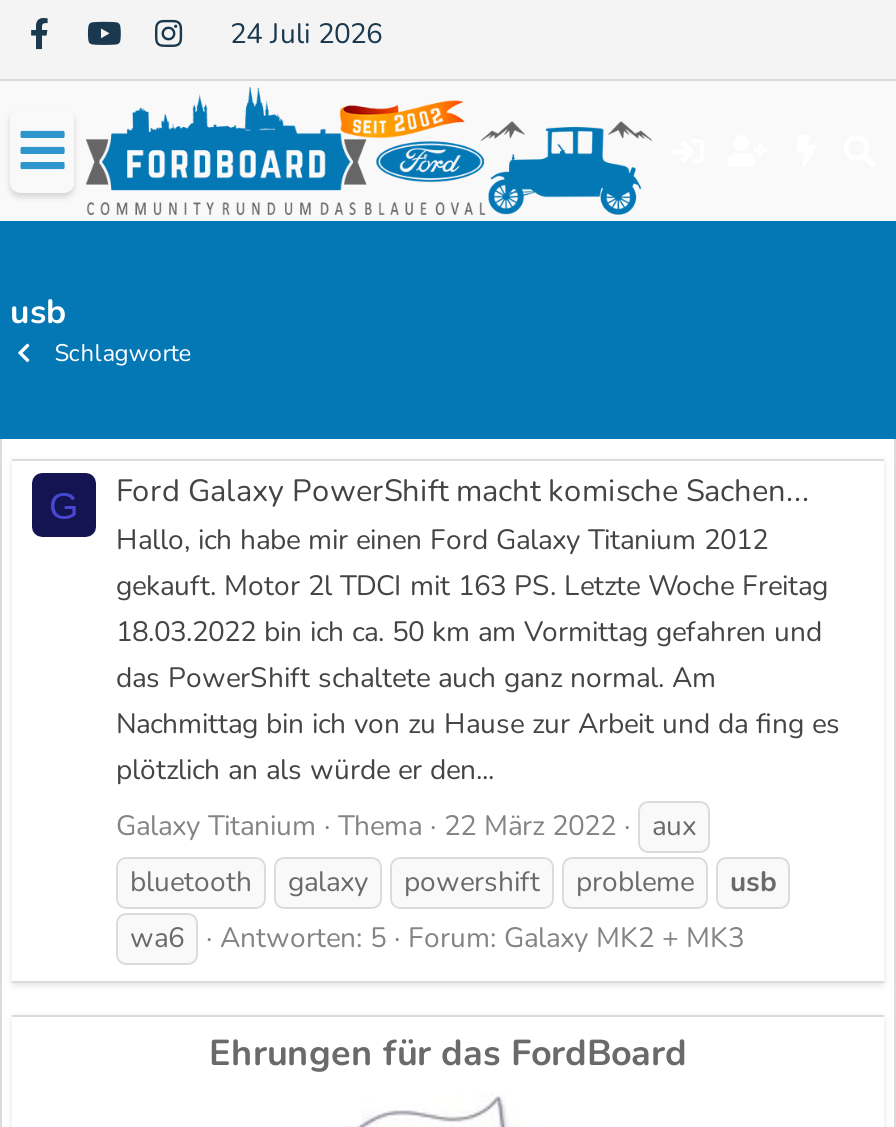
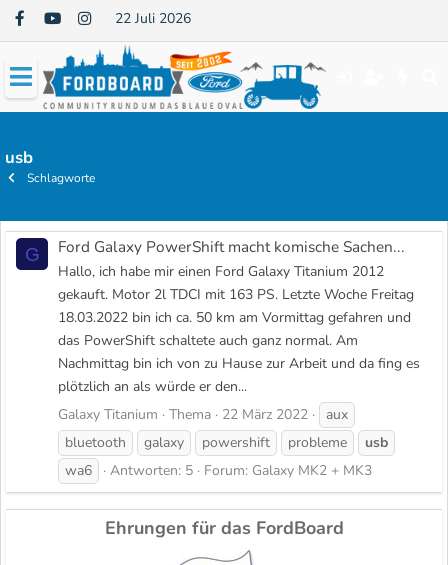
[230,15,382,53] 24 Juli 2026 -> [115,9,191,28] 22 Juli 2026

